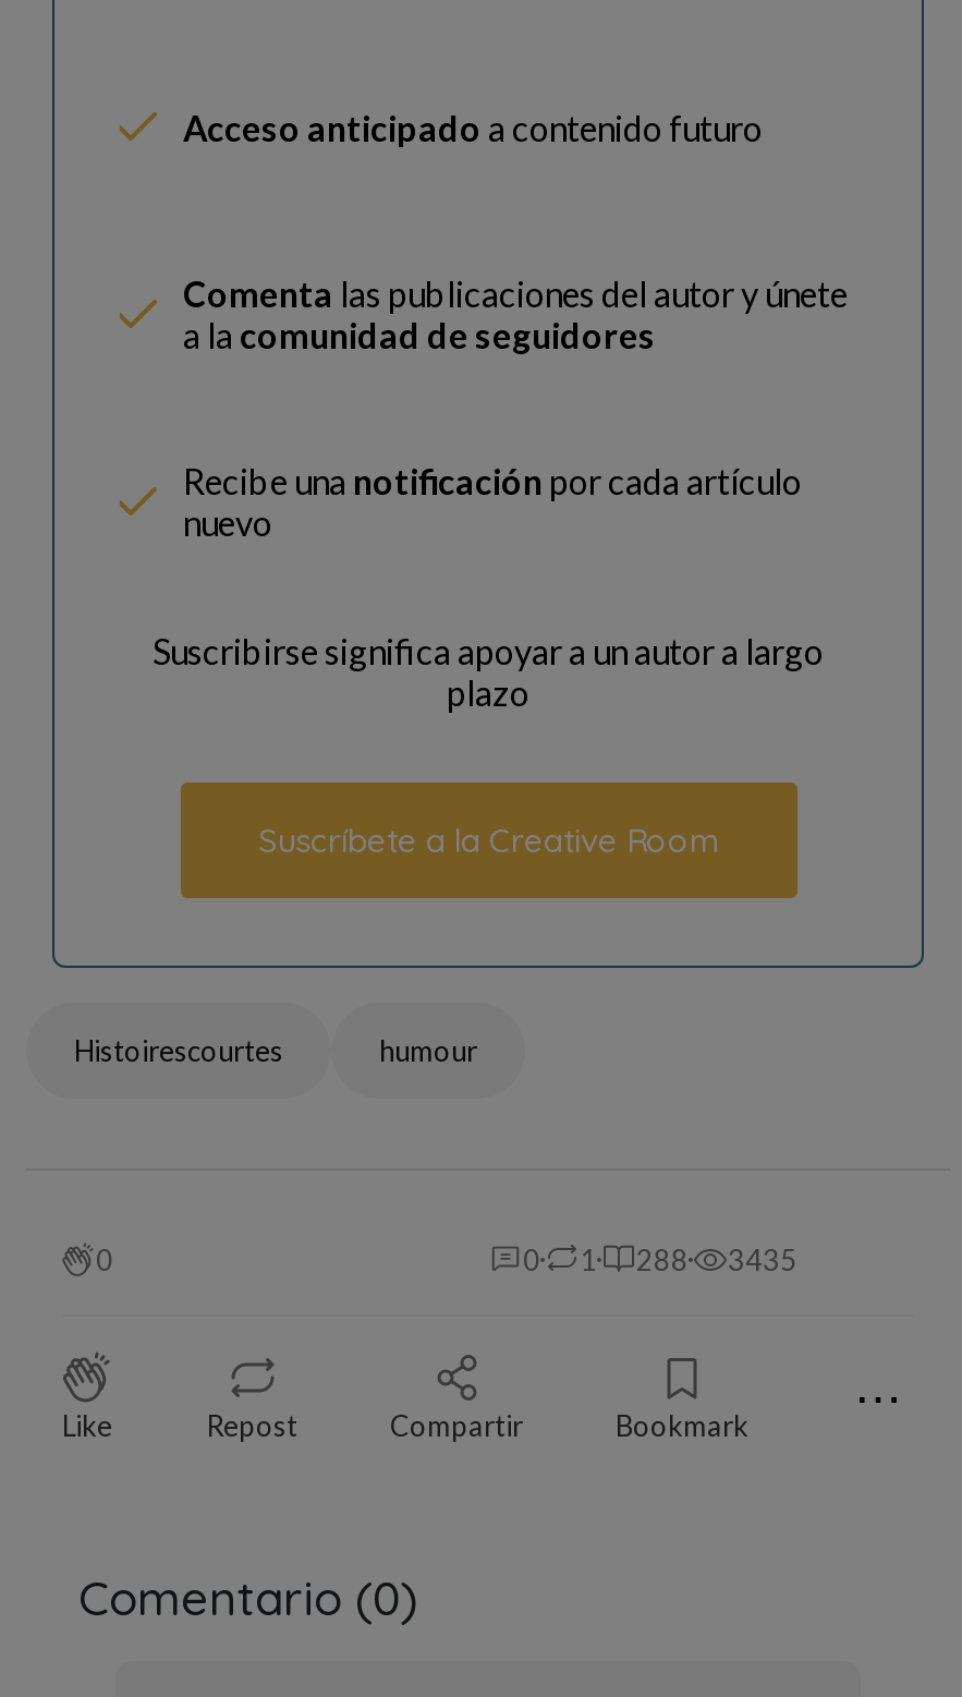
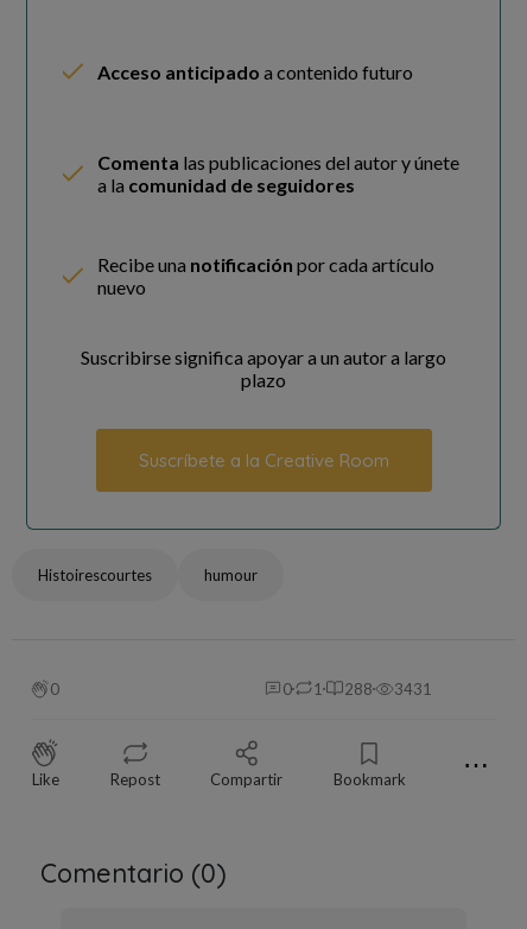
[728,1243,797,1277] 3435 -> [394,680,432,699] 3431

